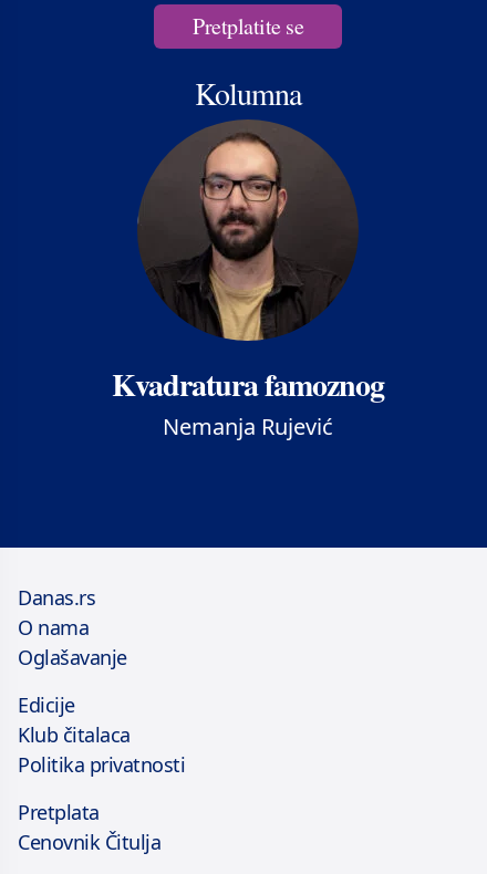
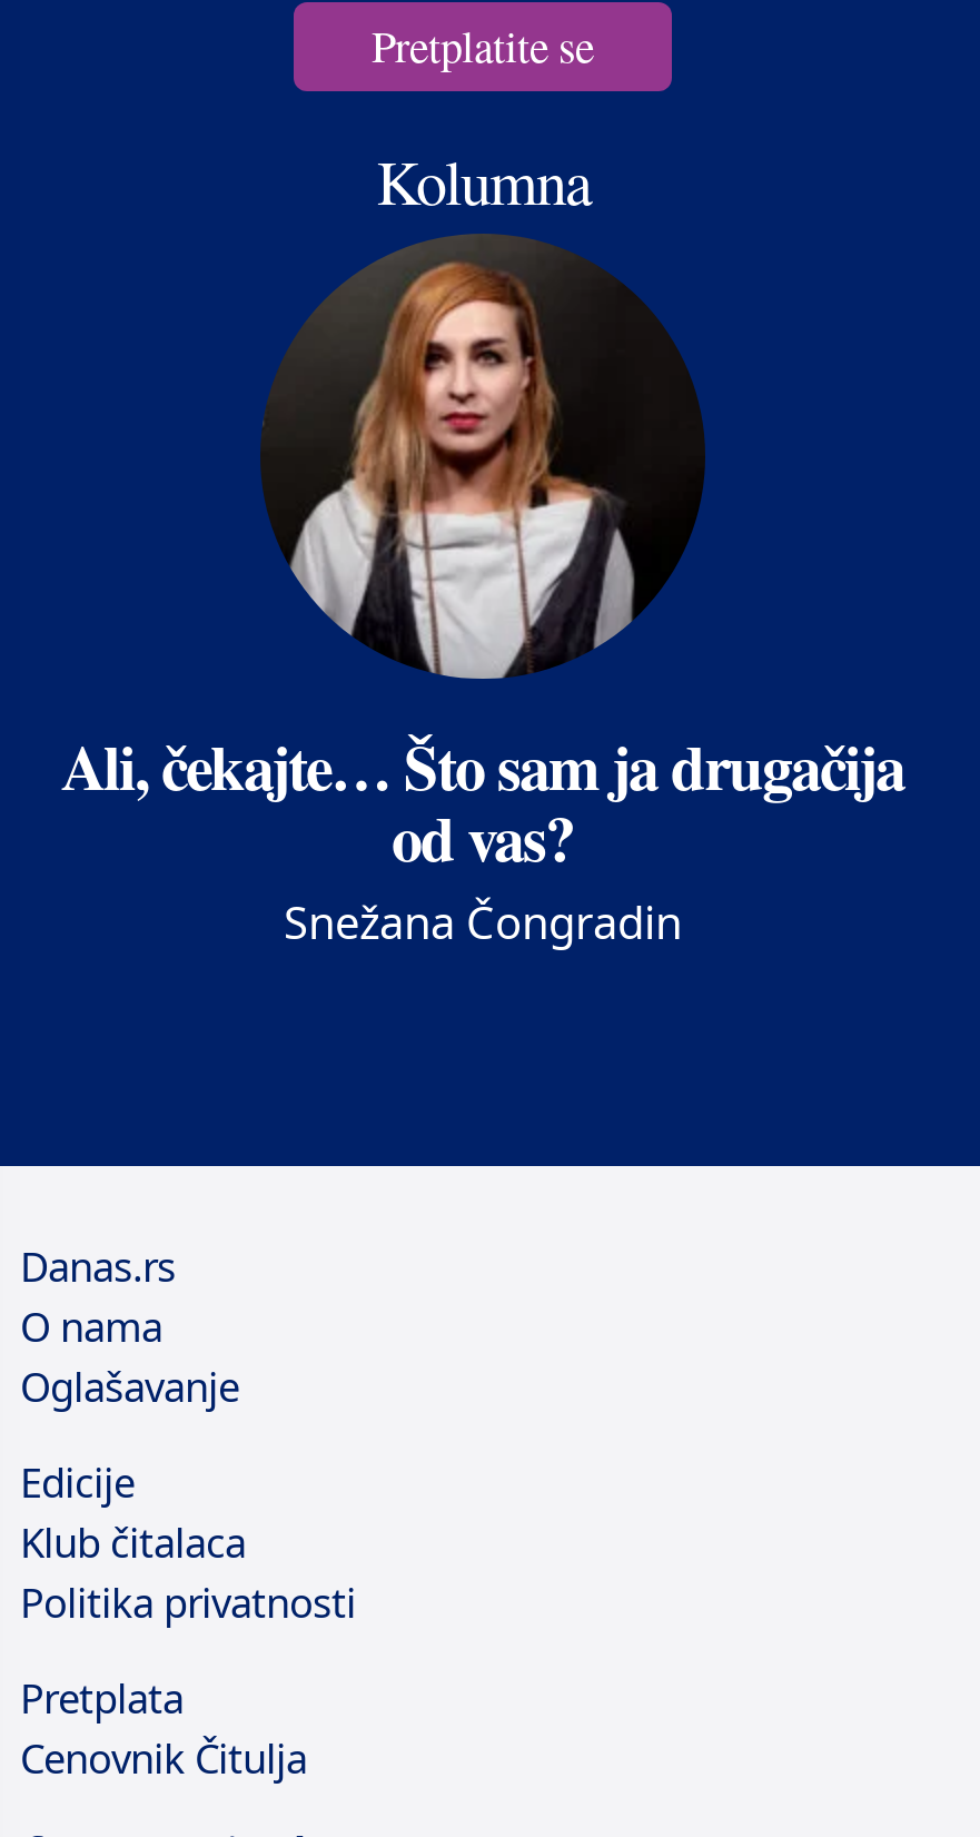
[112,127,384,441] [image] | Kvadratura famoznog | Nemanja Rujević -> [61,250,904,953] [image] | Ali, čekajte… Što sam ja drugačija | od vas? | Snežana Čongradin

